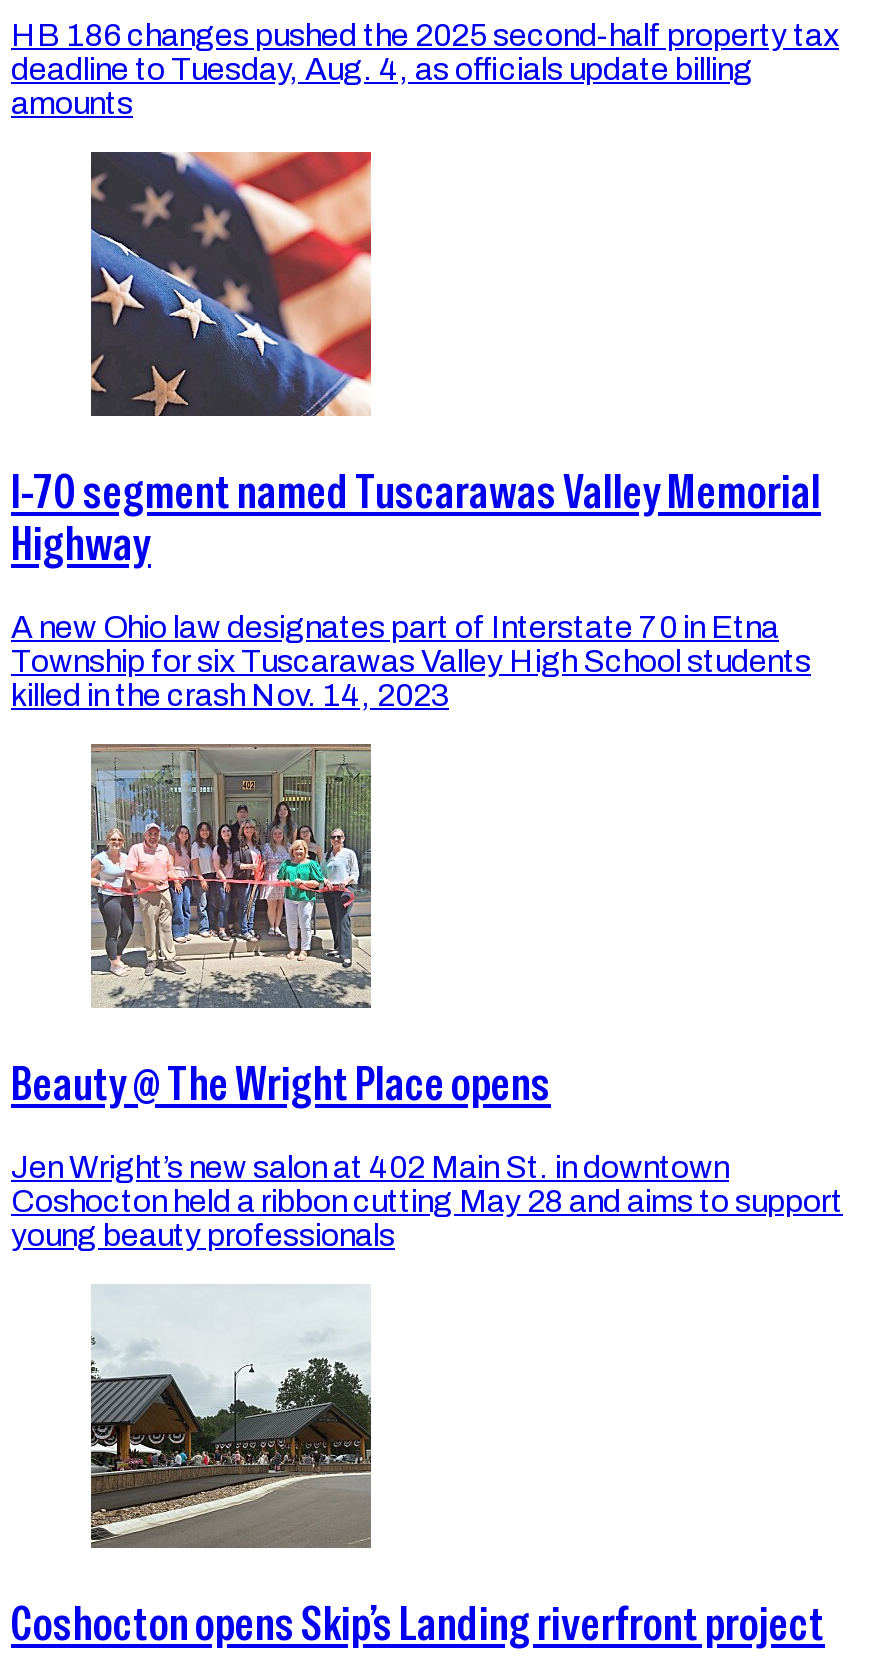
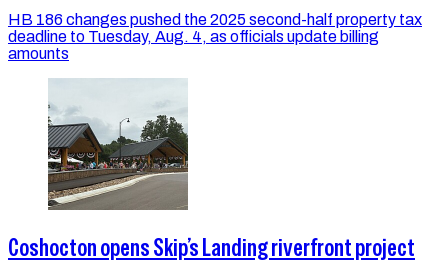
[11,150,821,712] [image] | I-70 segment named Tuscarawas Valley Memorial | Highway | A new Ohio law designates part of Interstate 70 in Etna | Township for six Tuscarawas Valley High School students | killed in the crash Nov. 14, 2023 -> none
[11,742,843,1251] [image] | Beauty @ The Wright Place opens | Jen Wright’s new salon at 402 Main St. in downtown | Coshocton held a ribbon cutting May 28 and aims to support | young beauty professionals -> none

